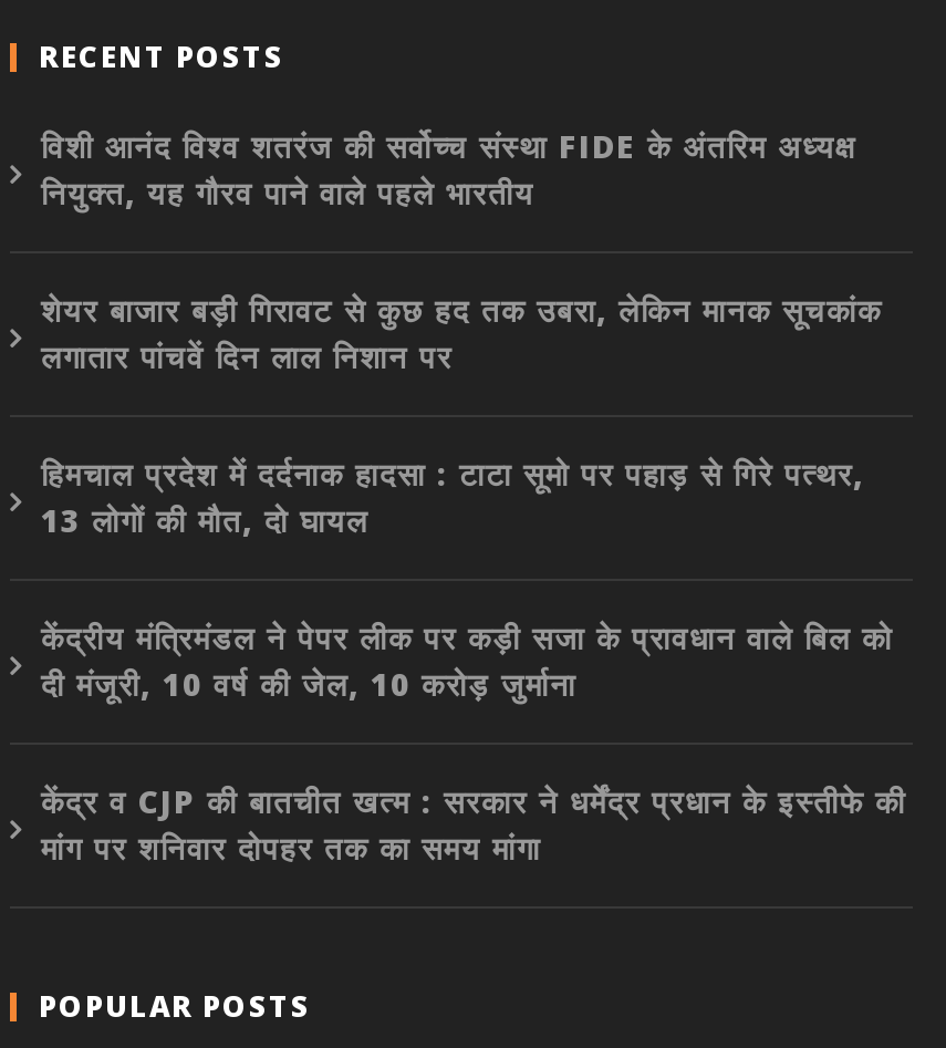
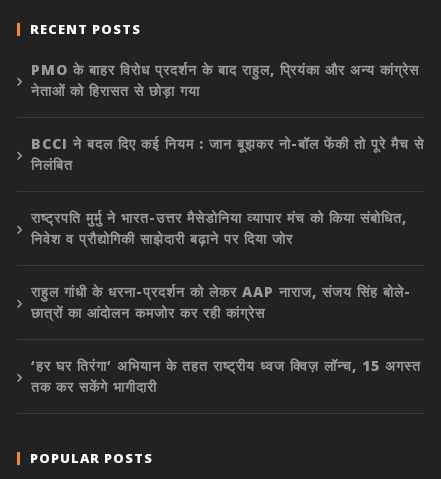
[41,126,857,215] विशी आनंद विश्व शतरंज की सर्वोच्च संस्था FIDE के अंतरिम अध्यक्ष | नियुक्त, यह गौरव पाने वाले पहले भारतीय -> [31,60,419,100] PMO के बाहर विरोध प्रदर्शन के बाद राहुल, प्रियंका और अन्य कांग्रेस | नेताओं को हिरासत से छोड़ा गया
[41,290,882,379] शेयर बाजार बड़ी गिरावट से कुछ हद तक उबरा, लेकिन मानक सूचकांक | लगातार पांचवें दिन लाल निशान पर -> [31,134,424,174] BCCI ने बदल दिए कई नियम : जान बूझकर नो-बॉल फेंकी तो पूरे मैच से | निलंबित
[41,454,864,542] हिमचाल प्रदेश में दर्दनाक हादसा : टाटा सूमो पर पहाड़ से गिरे पत्थर, | 13 लोगों की मौत, दो घायल -> [31,208,407,248] राष्ट्रपति मुर्मु ने भारत-उत्तर मैसेडोनिया व्यापार मंच को किया संबोधित, | निवेश व प्रौद्योगिकी साझेदारी बढ़ाने पर दिया जोर
[41,618,893,706] केंद्रीय मंत्रिमंडल ने पेपर लीक पर कड़ी सजा के प्रावधान वाले बिल को | दी मंजूरी, 10 वर्ष की जेल, 10 करोड़ जुर्माना -> [31,282,411,322] राहुल गांधी के धरना-प्रदर्शन को लेकर AAP नाराज, संजय सिंह बोले- | छात्रों का आंदोलन कमजोर कर रही कांग्रेस
[41,782,906,870] केंद्र व CJP की बातचीत खत्म : सरकार ने धर्मेंद्र प्रधान के इस्तीफे की | मांग पर शनिवार दोपहर तक का समय मांगा -> [31,356,421,396] ‘हर घर तिरंगा’ अभियान के तहत राष्ट्रीय ध्वज क्विज़ लॉन्च, 15 अगस्त | तक कर सकेंगे भागीदारी

